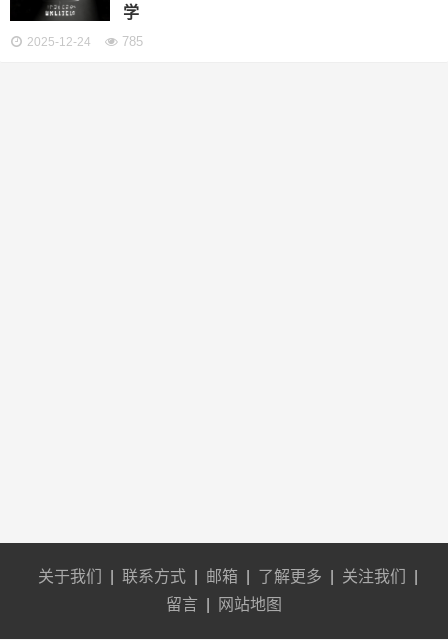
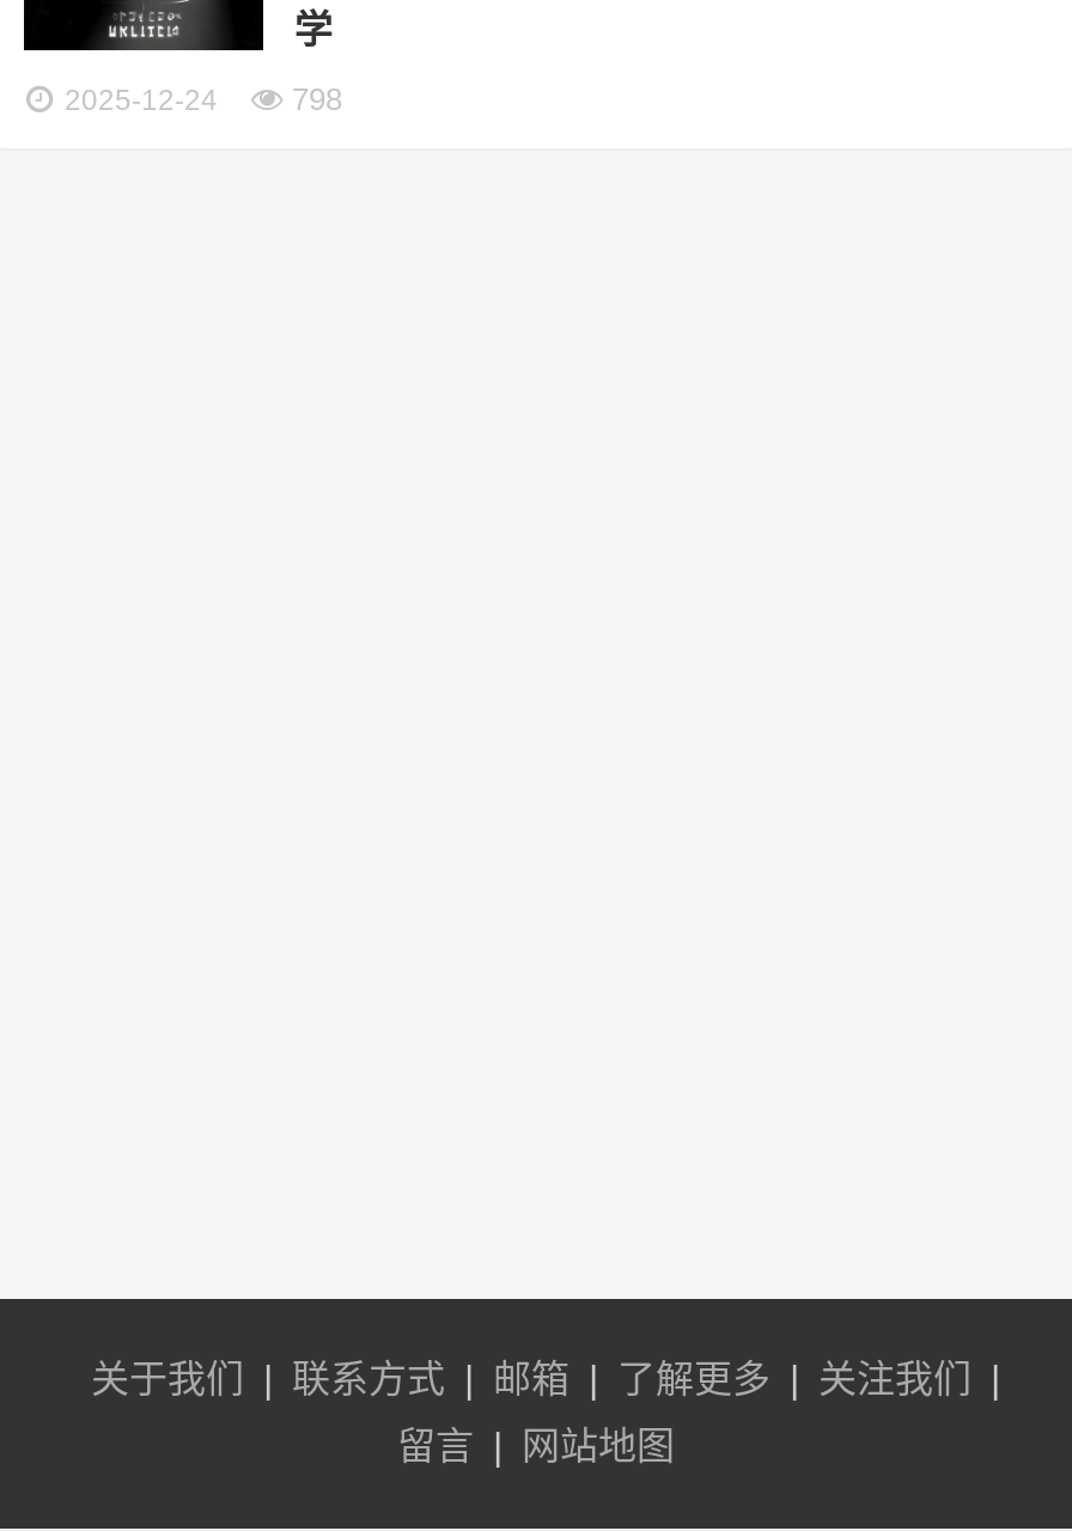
[122,34,143,49] 785 -> [292,81,342,117] 798

